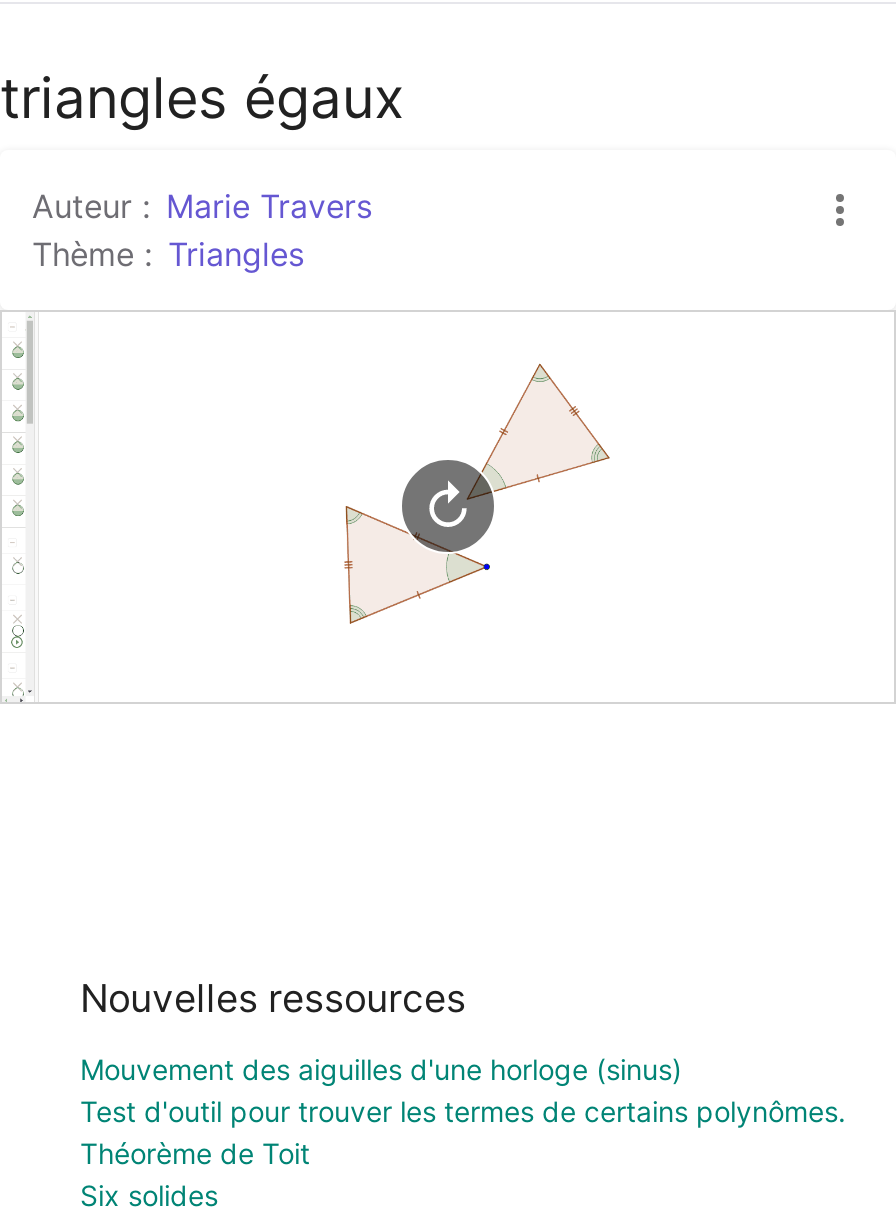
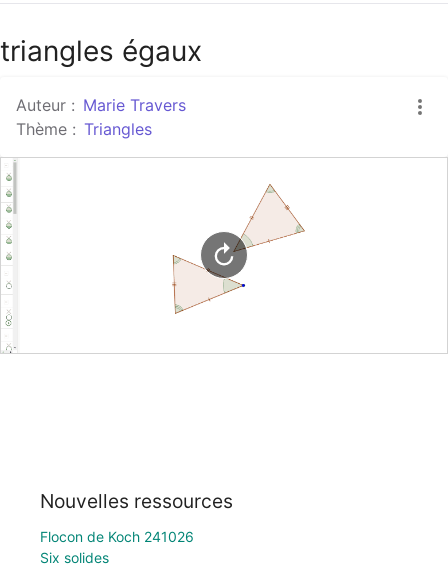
[80,1052,846,1170] Mouvement des aiguilles d'une horloge (sinus) | Test d'outil pour trouver les termes de certains polynômes. | Théorème de Toit -> [40,528,194,545] Flocon de Koch 241026

